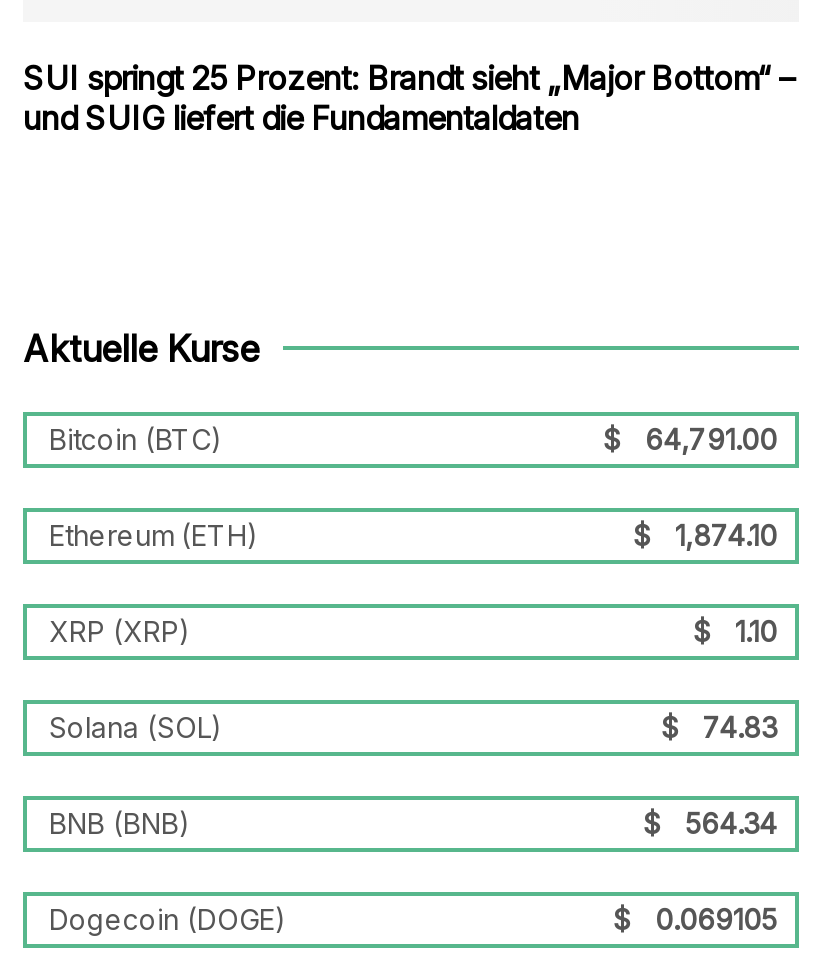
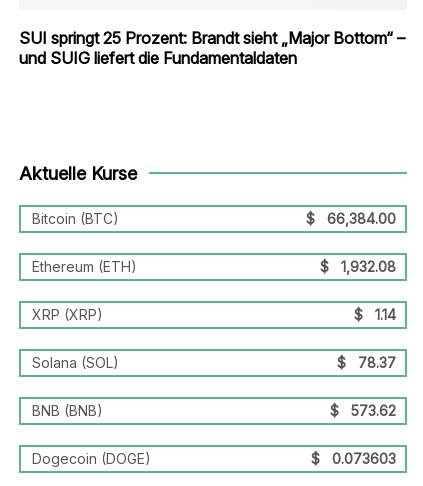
[645,423,777,457] 64,791.00 -> [327,210,396,227] 66,384.00
[675,519,777,553] 1,874.10 -> [341,258,396,275] 1,932.08
[735,615,777,649] 1.10 -> [375,306,396,323] 1.14
[703,711,777,745] 74.83 -> [358,354,396,371] 78.37
[685,807,777,841] 564.34 -> [351,402,396,419] 573.62
[655,903,777,937] 0.069105 -> [332,450,396,467] 0.073603

